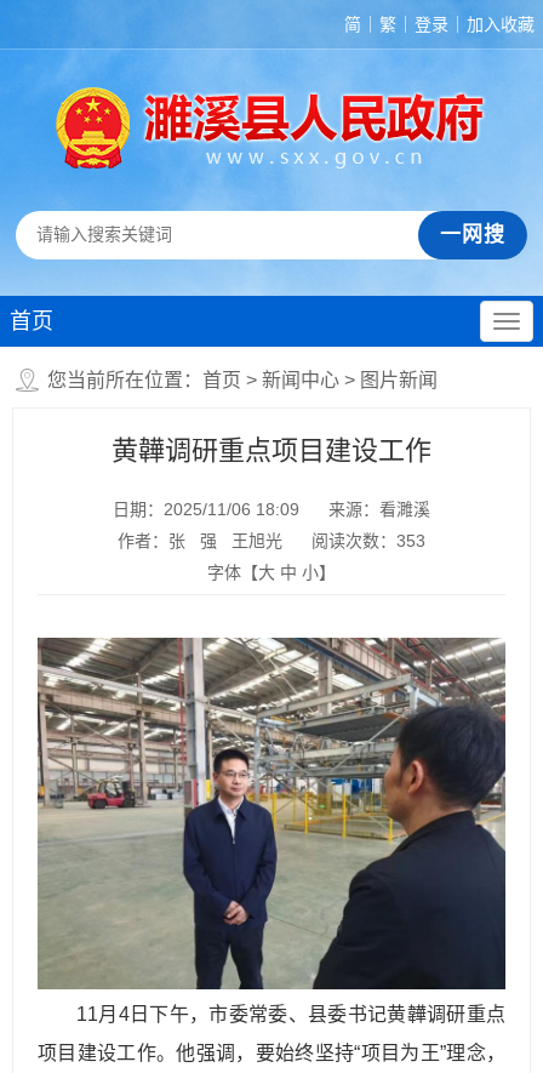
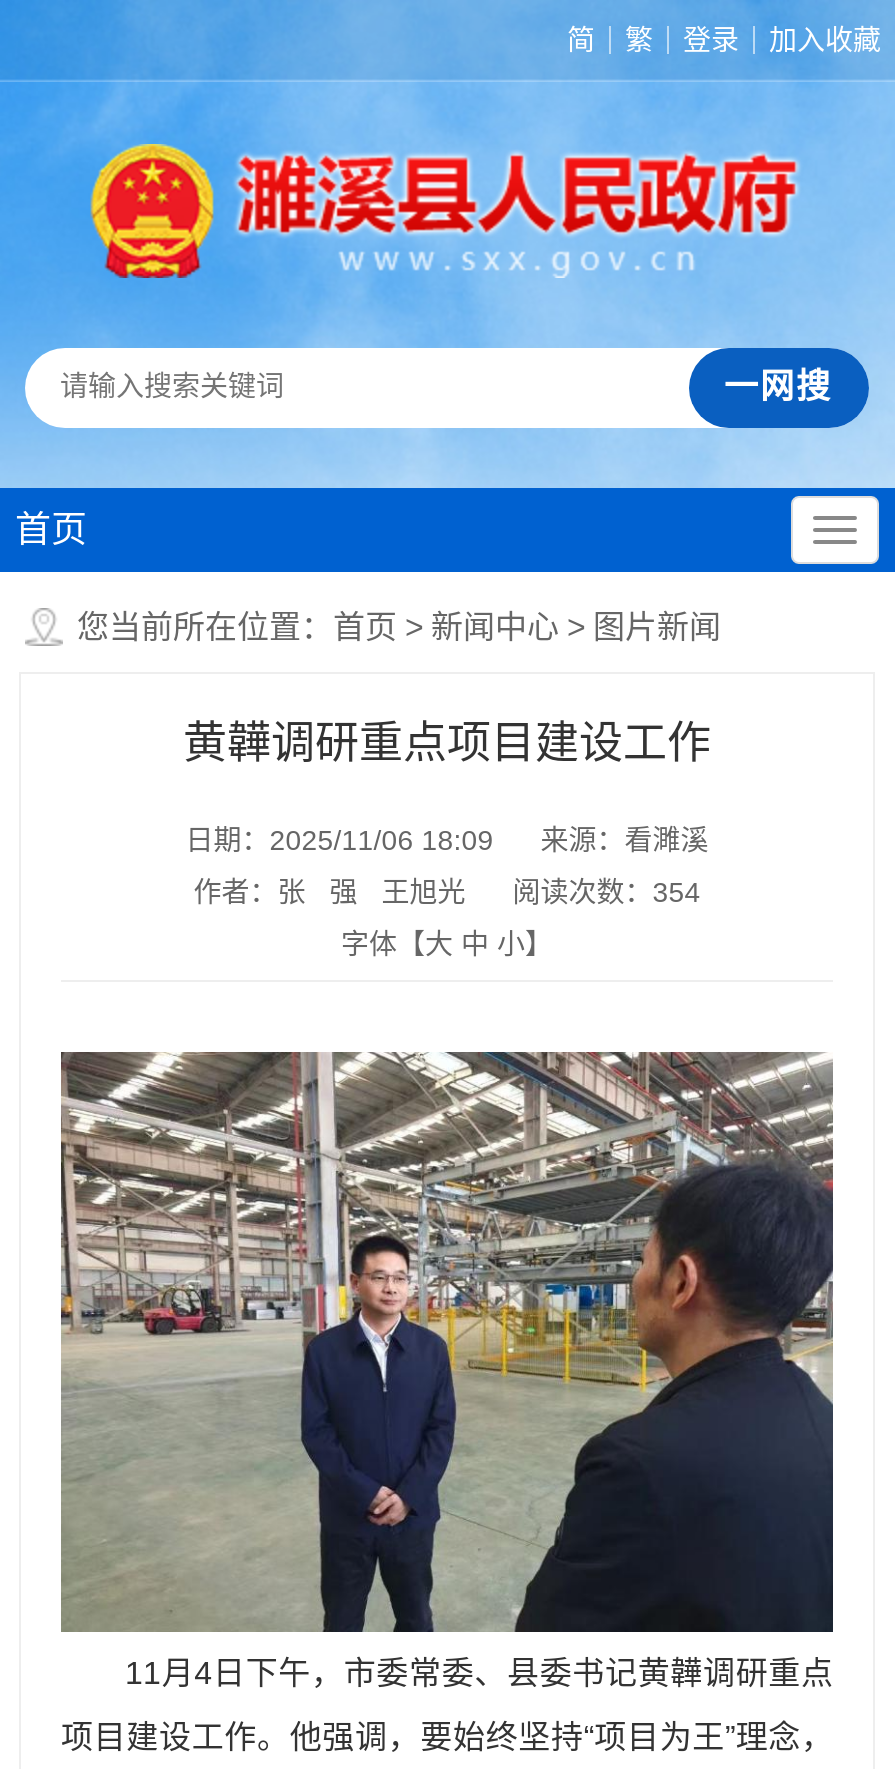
[118,531,425,550] 作者：张 强 王旭光 阅读次数：353 -> [193,876,701,908] 作者：张 强 王旭光 阅读次数：354

